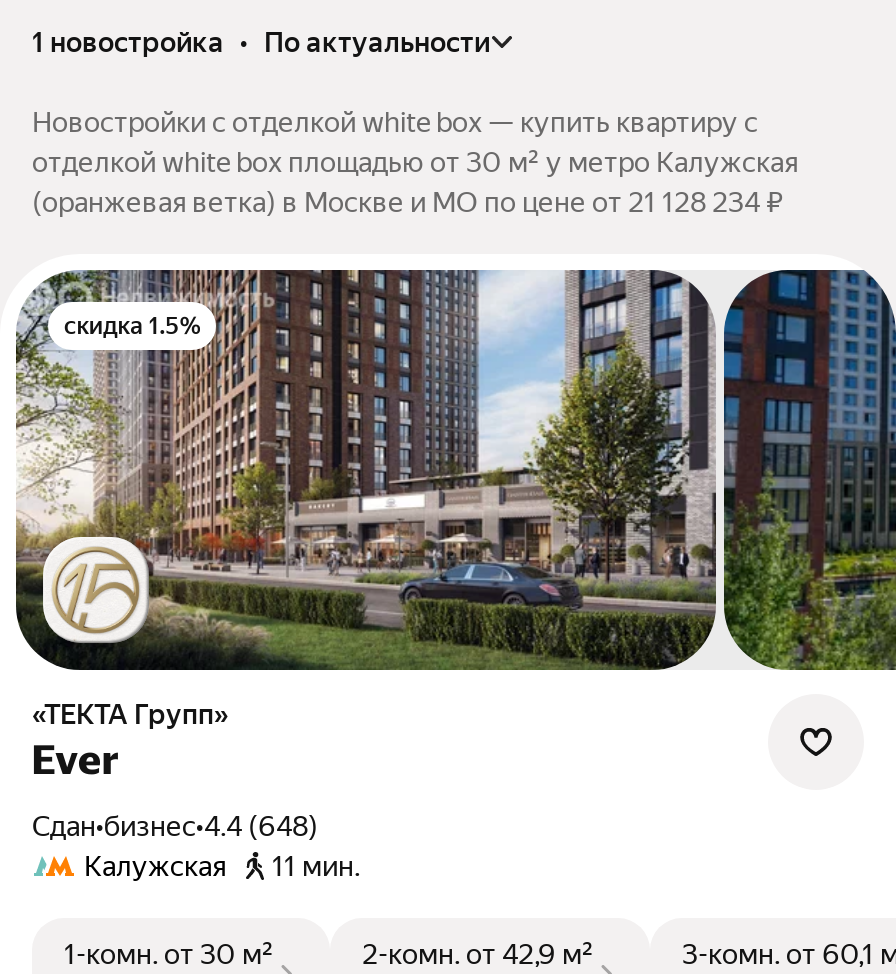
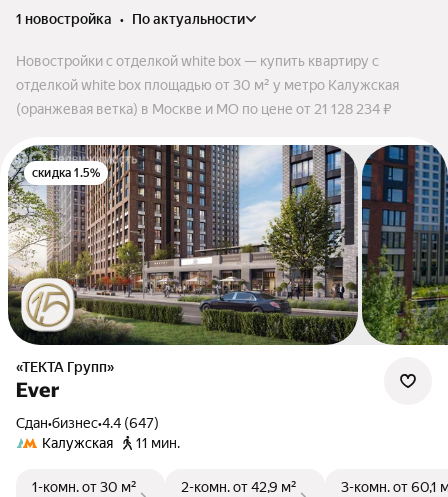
[50,810,318,842] Сдан•бизнес•4.4 (648) -> [25,415,159,431] Сдан•бизнес•4.4 (647)

